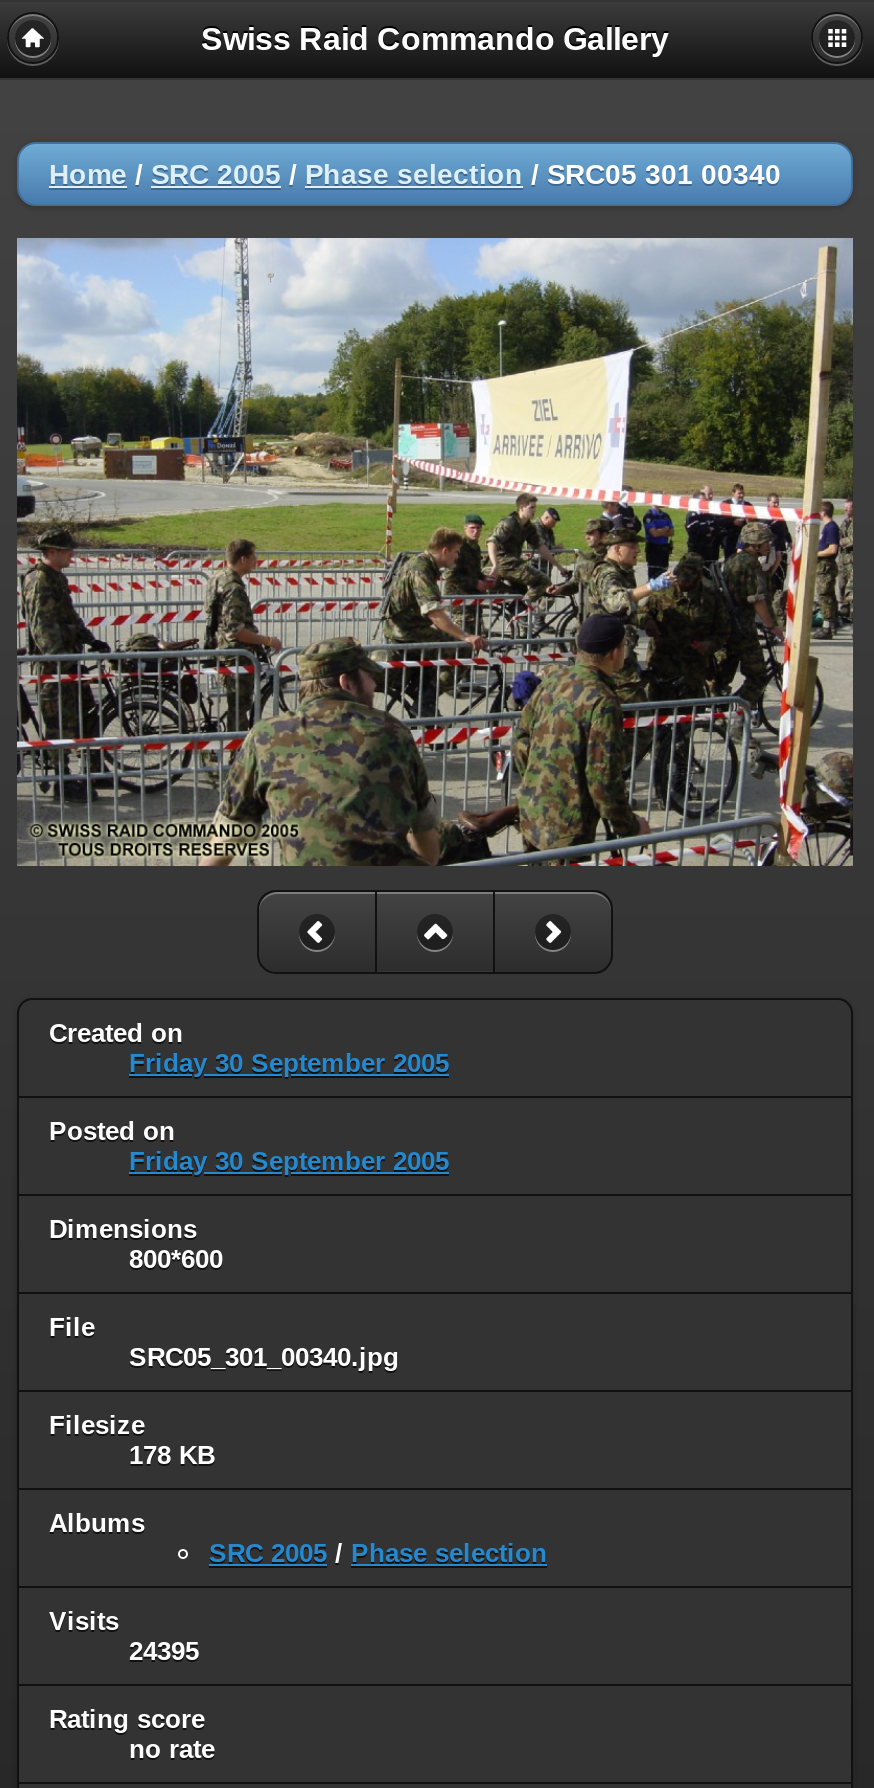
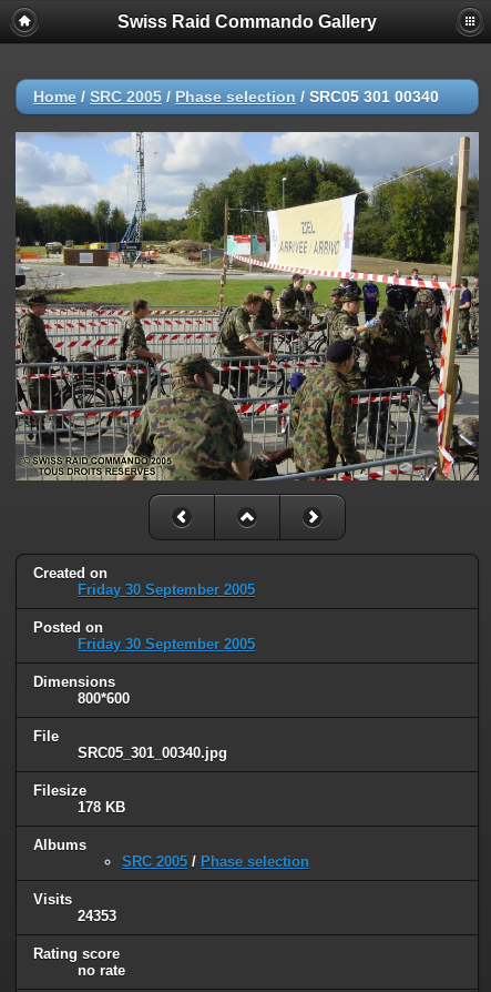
[129,1636,199,1666] 24395 -> [78,908,116,924] 24353

